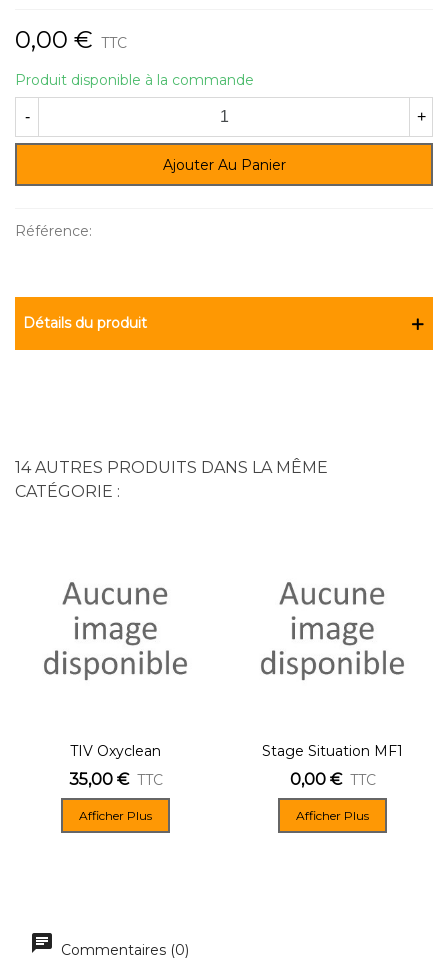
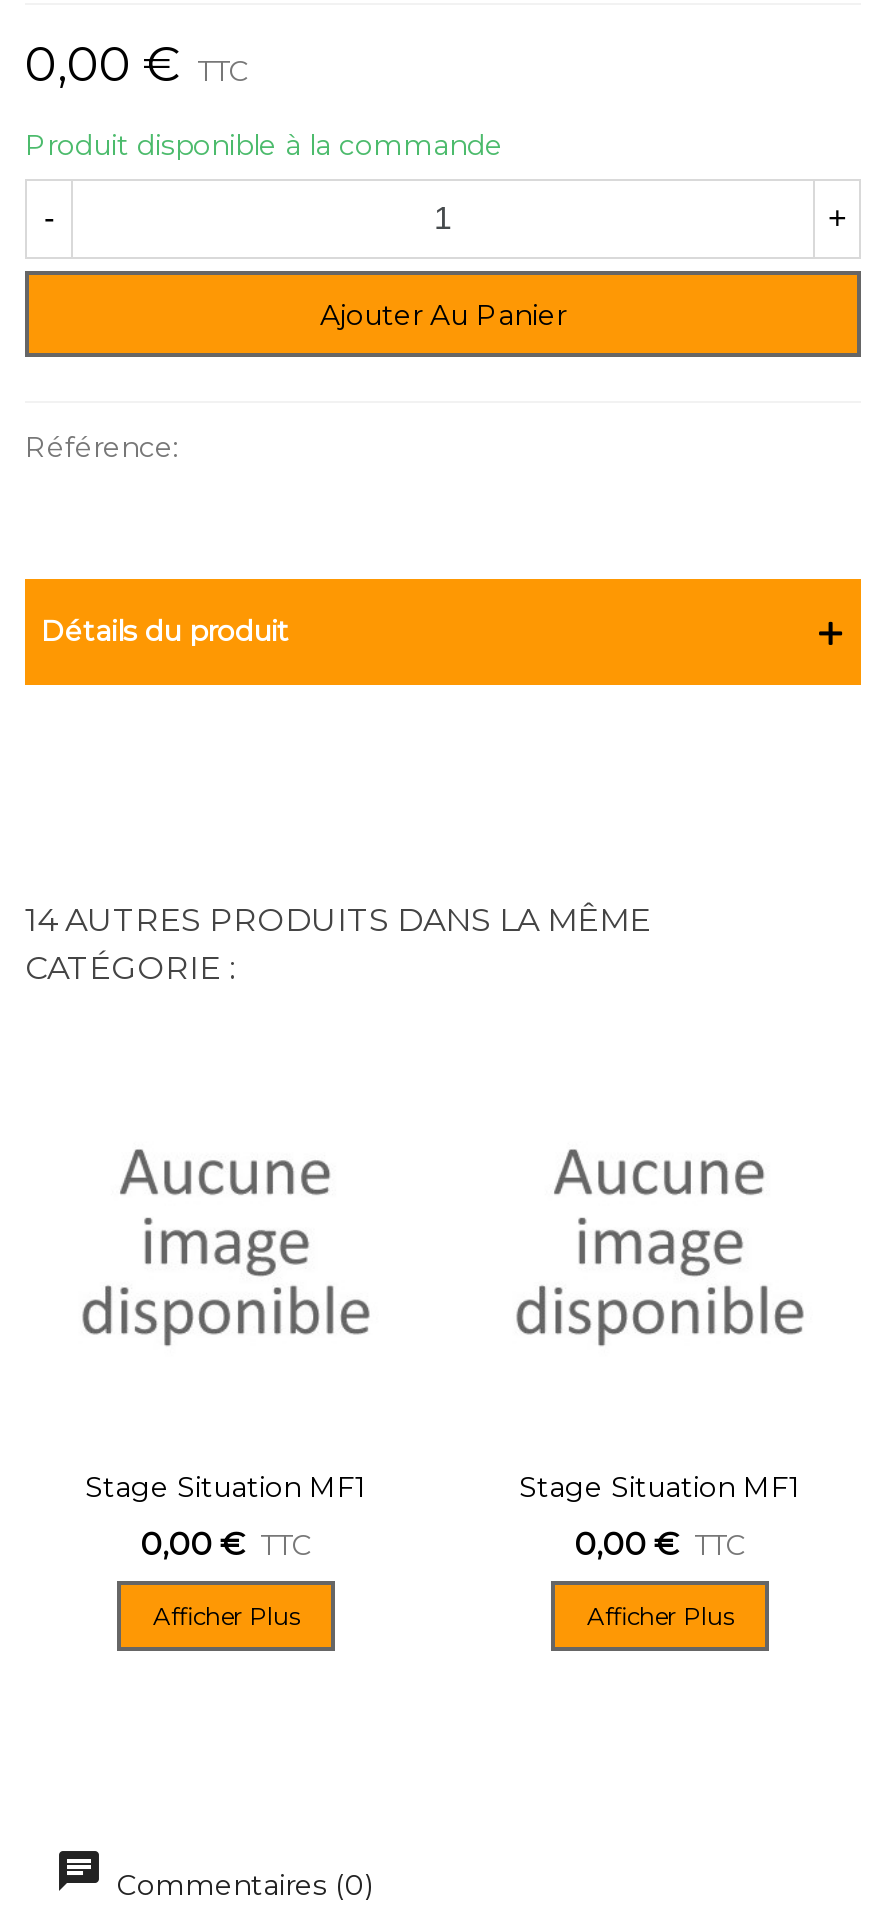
[70,742,161,760] TIV Oxyclean -> [85,1469,367,1505] Stage Situation MF1
[68,770,162,789] 35,00 € TTC -> [140,1525,312,1563] 0,00 € TTC

